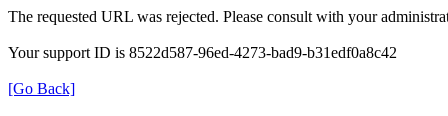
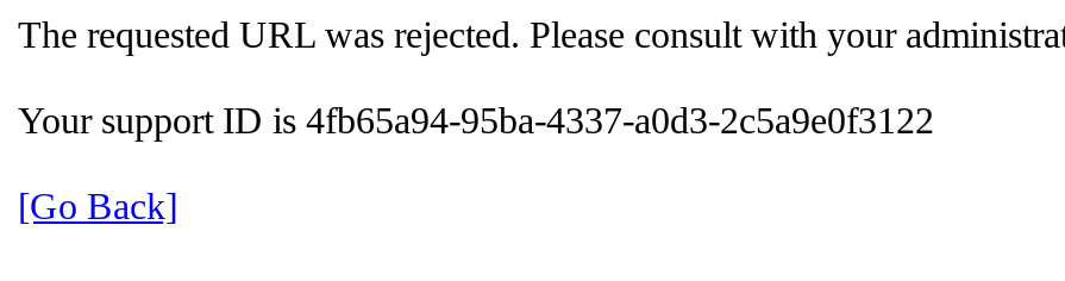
[8,44,397,61] Your support ID is 8522d587-96ed-4273-bad9-b31edf0a8c42 -> [18,100,934,140] Your support ID is 4fb65a94-95ba-4337-a0d3-2c5a9e0f3122

